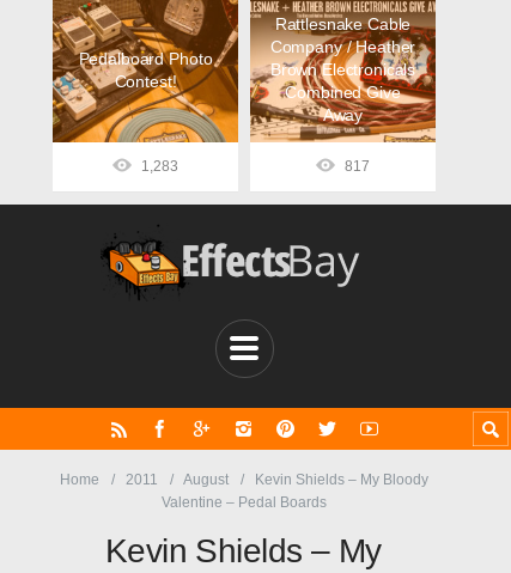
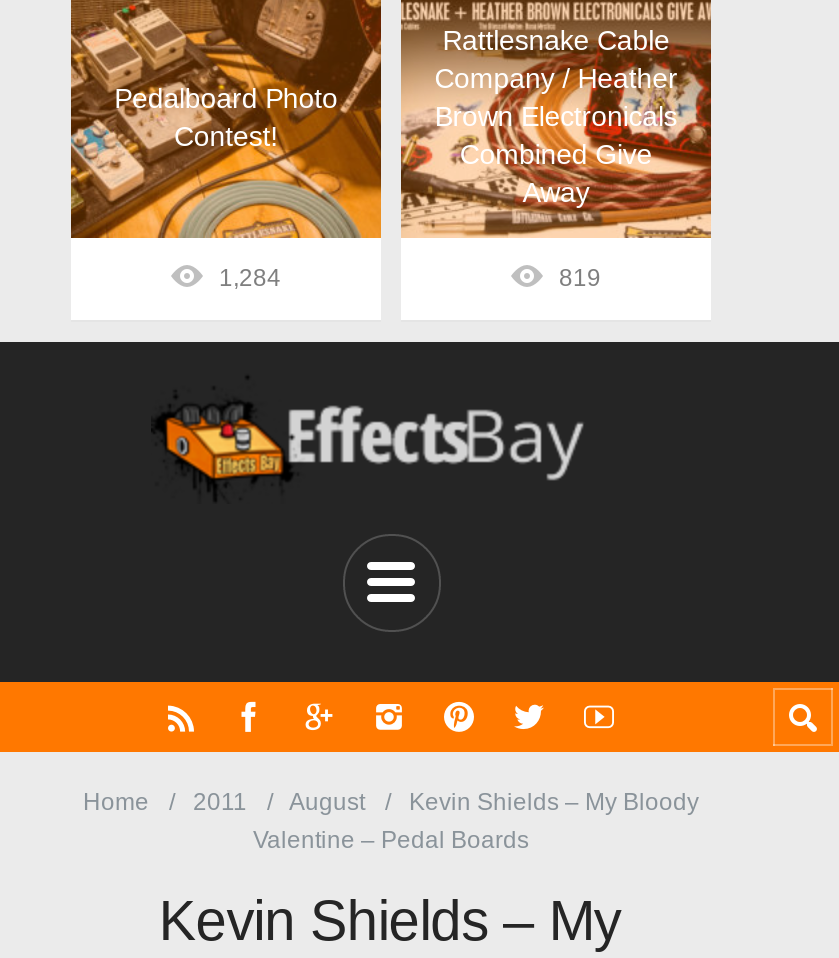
[141,158,178,175] 1,283 -> [219,264,281,292] 1,284
[345,158,370,175] 817 -> [559,264,601,292] 819

